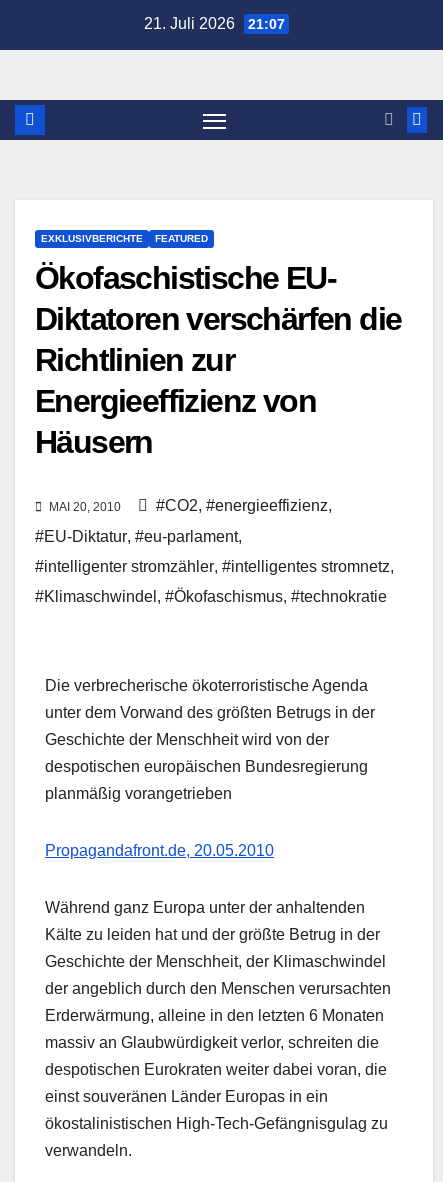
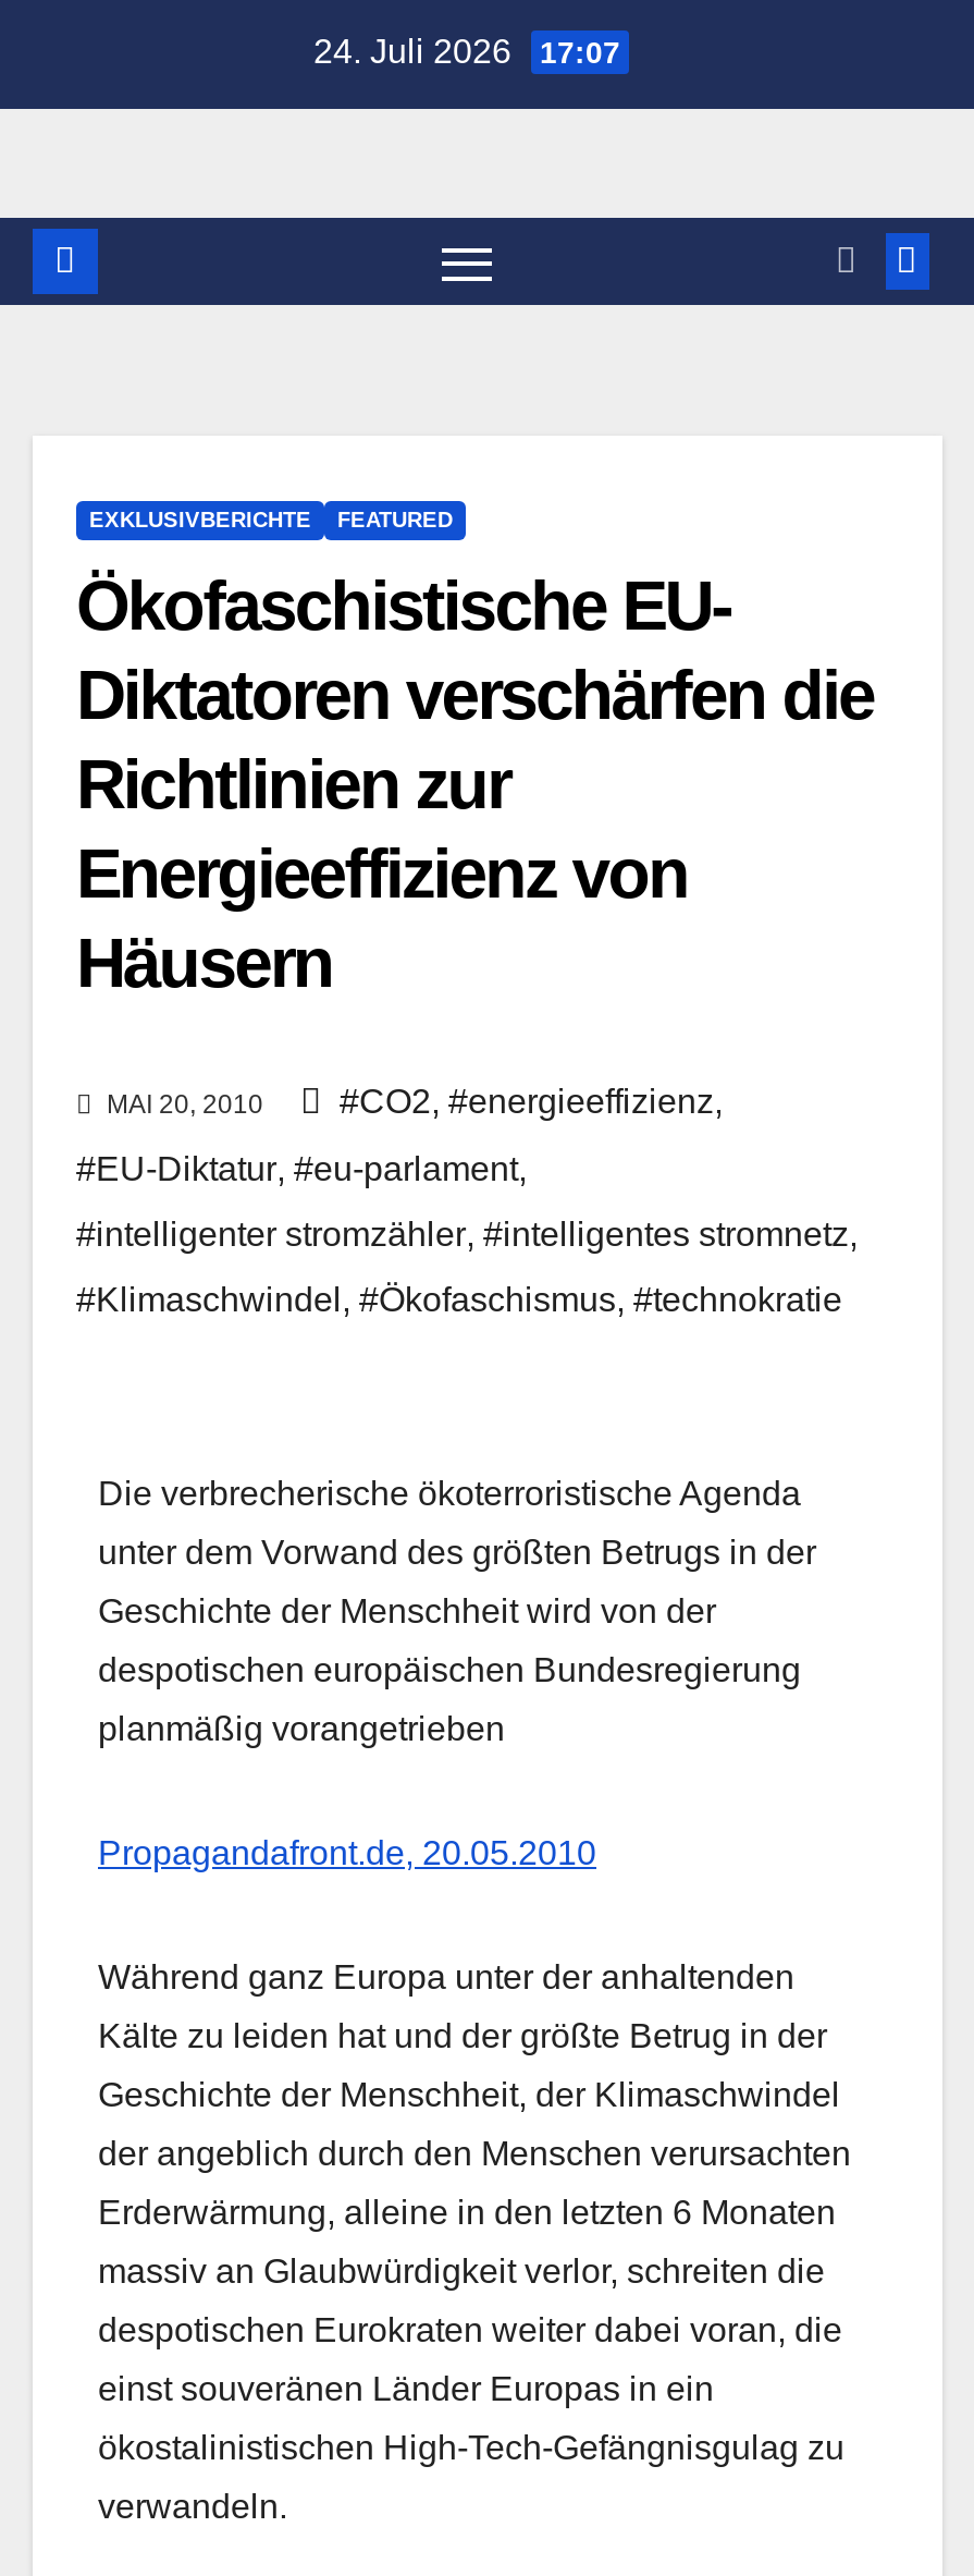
[144,15,285,32] 21. Juli 2026 21:07 -> [313,33,620,70] 24. Juli 2026 17:07

